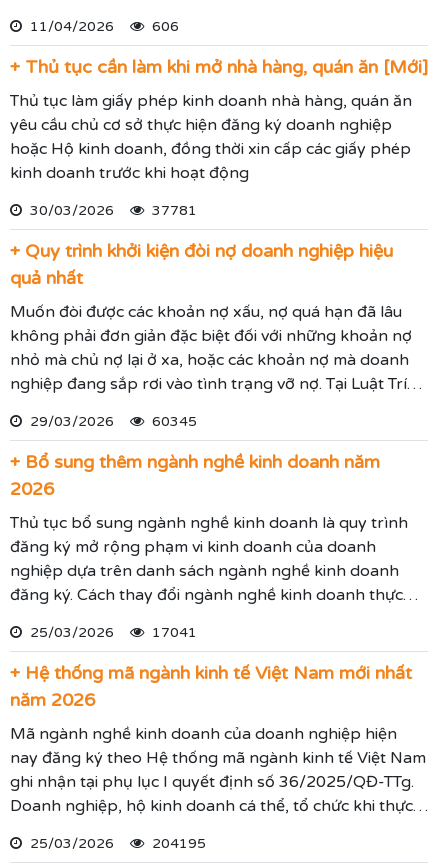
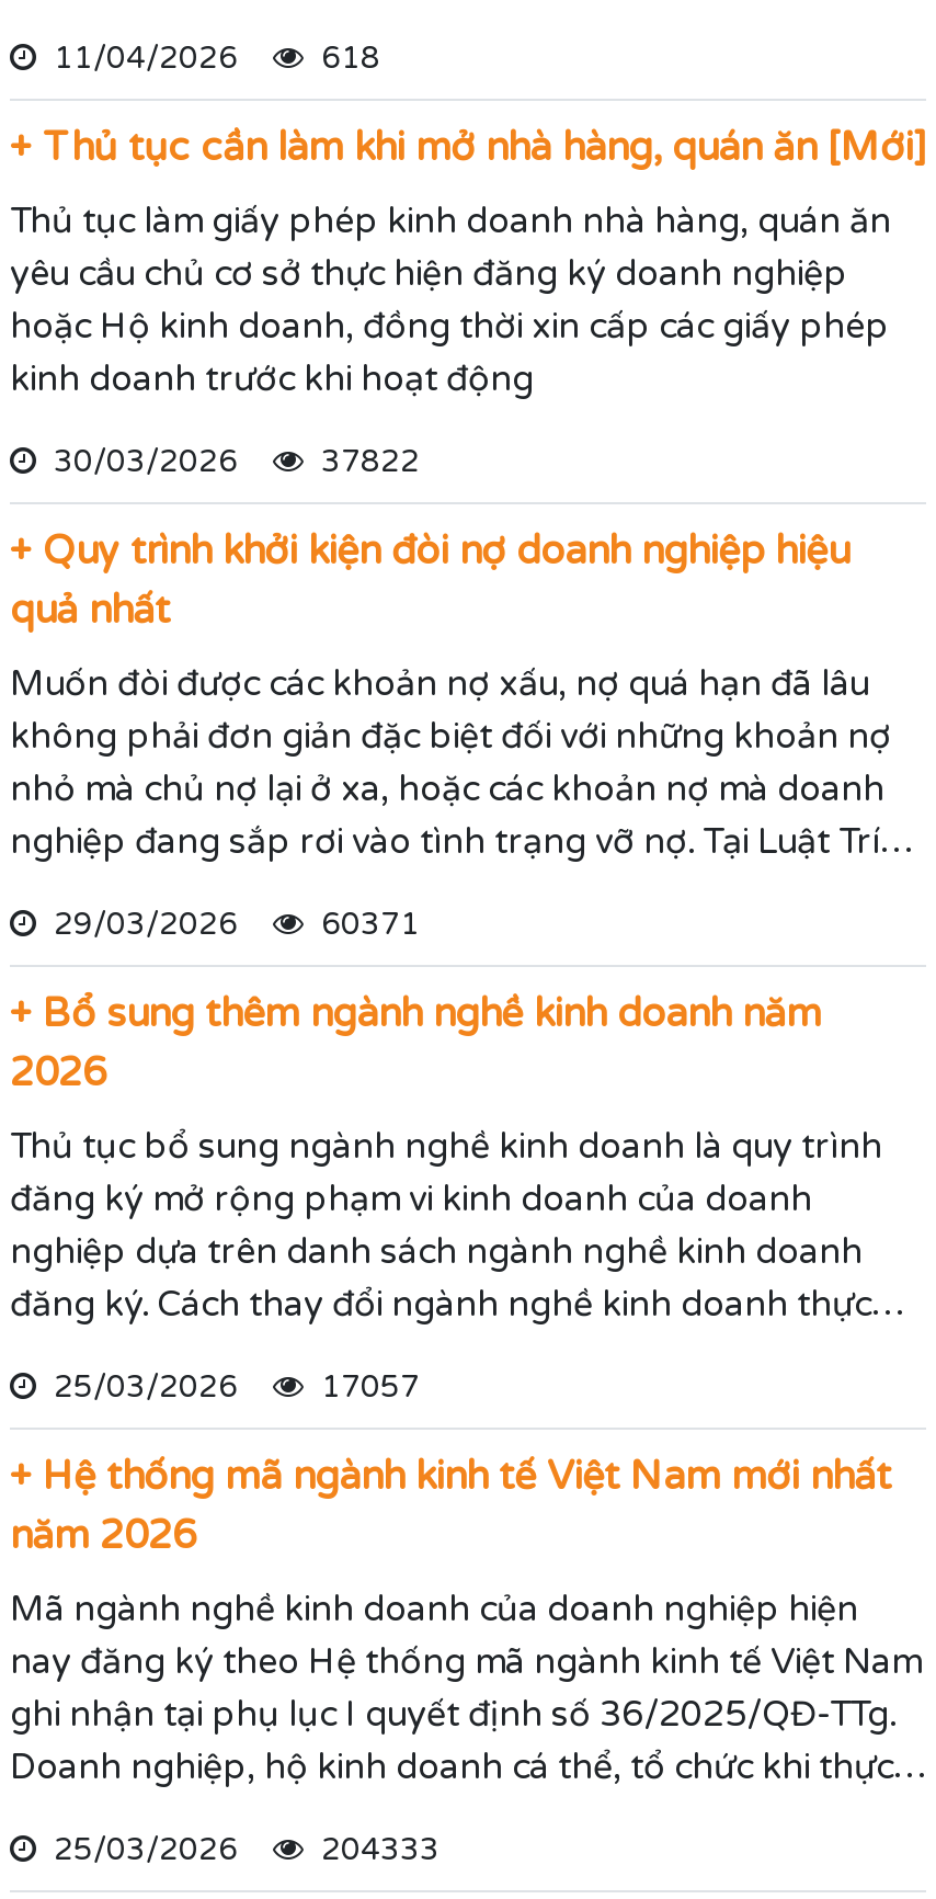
[152,18,179,35] 606 -> [321,39,380,76] 618
[152,202,197,219] 37781 -> [321,442,420,479] 37822
[152,413,197,430] 60345 -> [321,905,420,942] 60371
[152,624,197,641] 17041 -> [321,1367,420,1405] 17057
[152,835,206,852] 204195 -> [321,1830,440,1867] 204333

